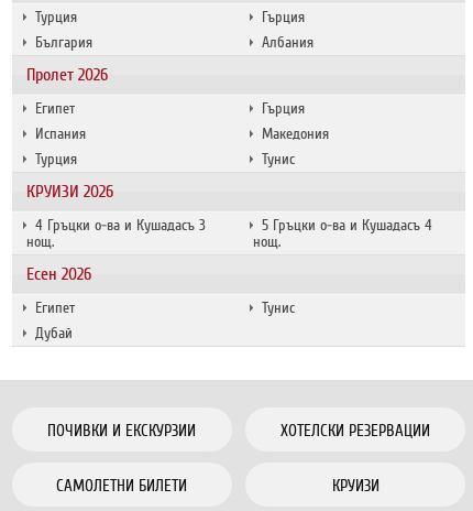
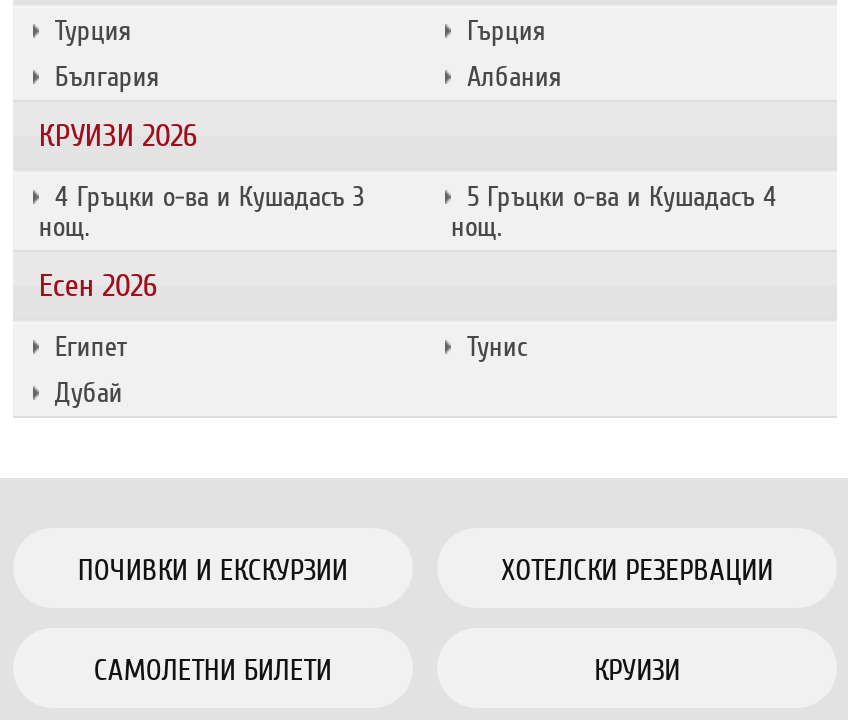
[26,64,329,168] Пролет 2026 | Египет | Гърция | Испания | Македония | Турция | Тунис -> none

